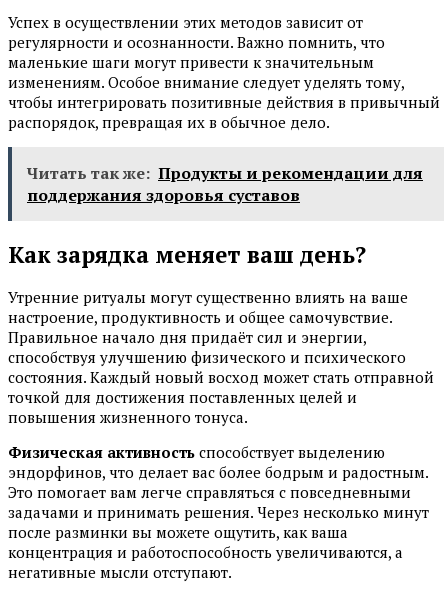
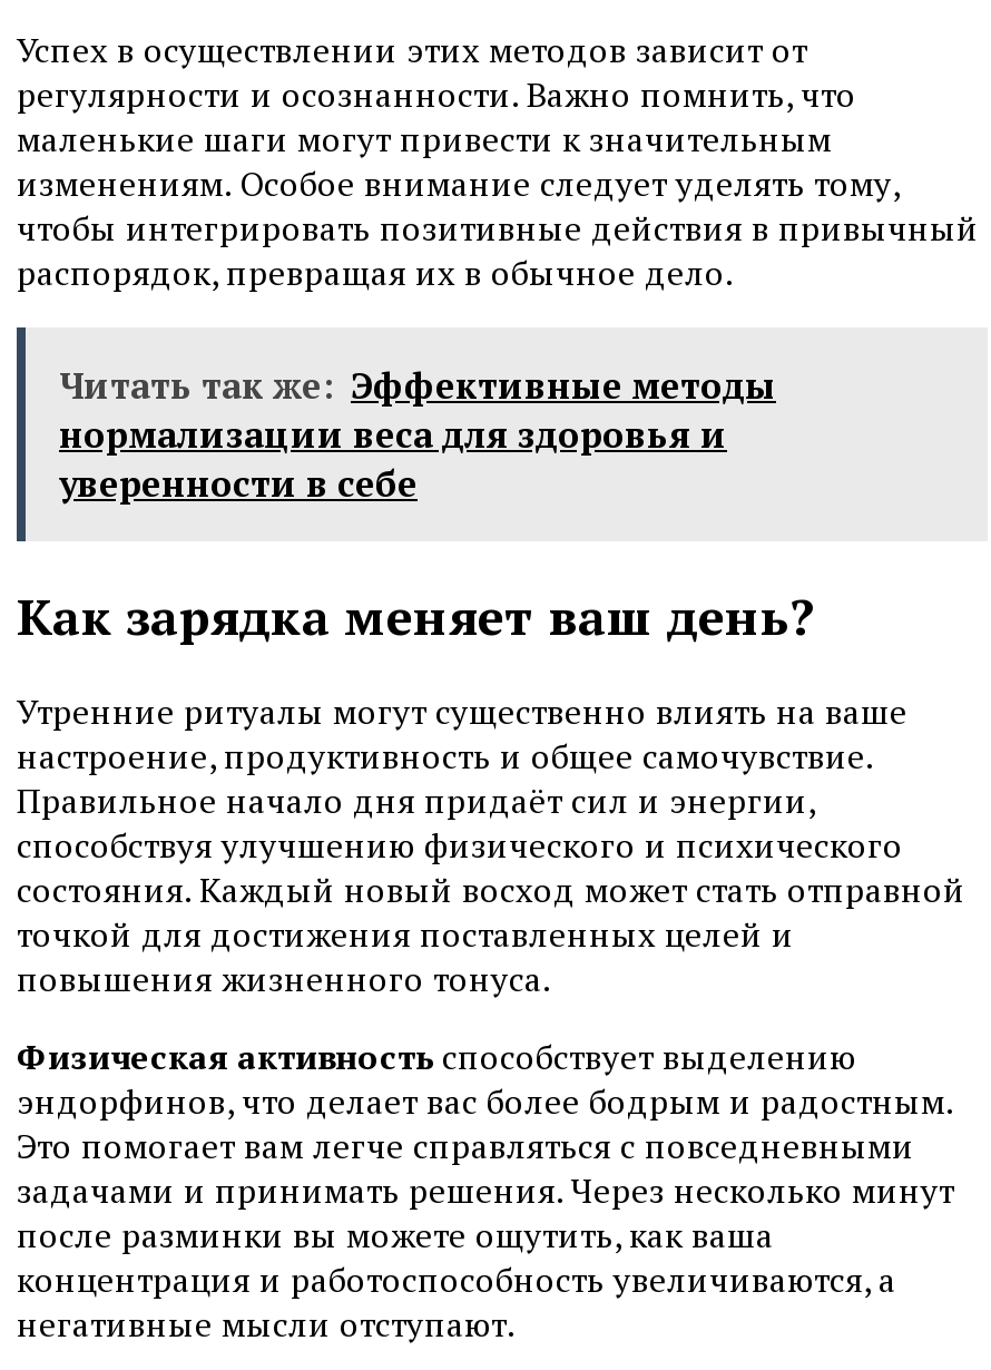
[27,162,423,206] Читать так же: Продукты и рекомендации для | поддержания здоровья суставов -> [59,361,776,508] Читать так же: Эффективные методы | нормализации веса для здоровья и | уверенности в себе

